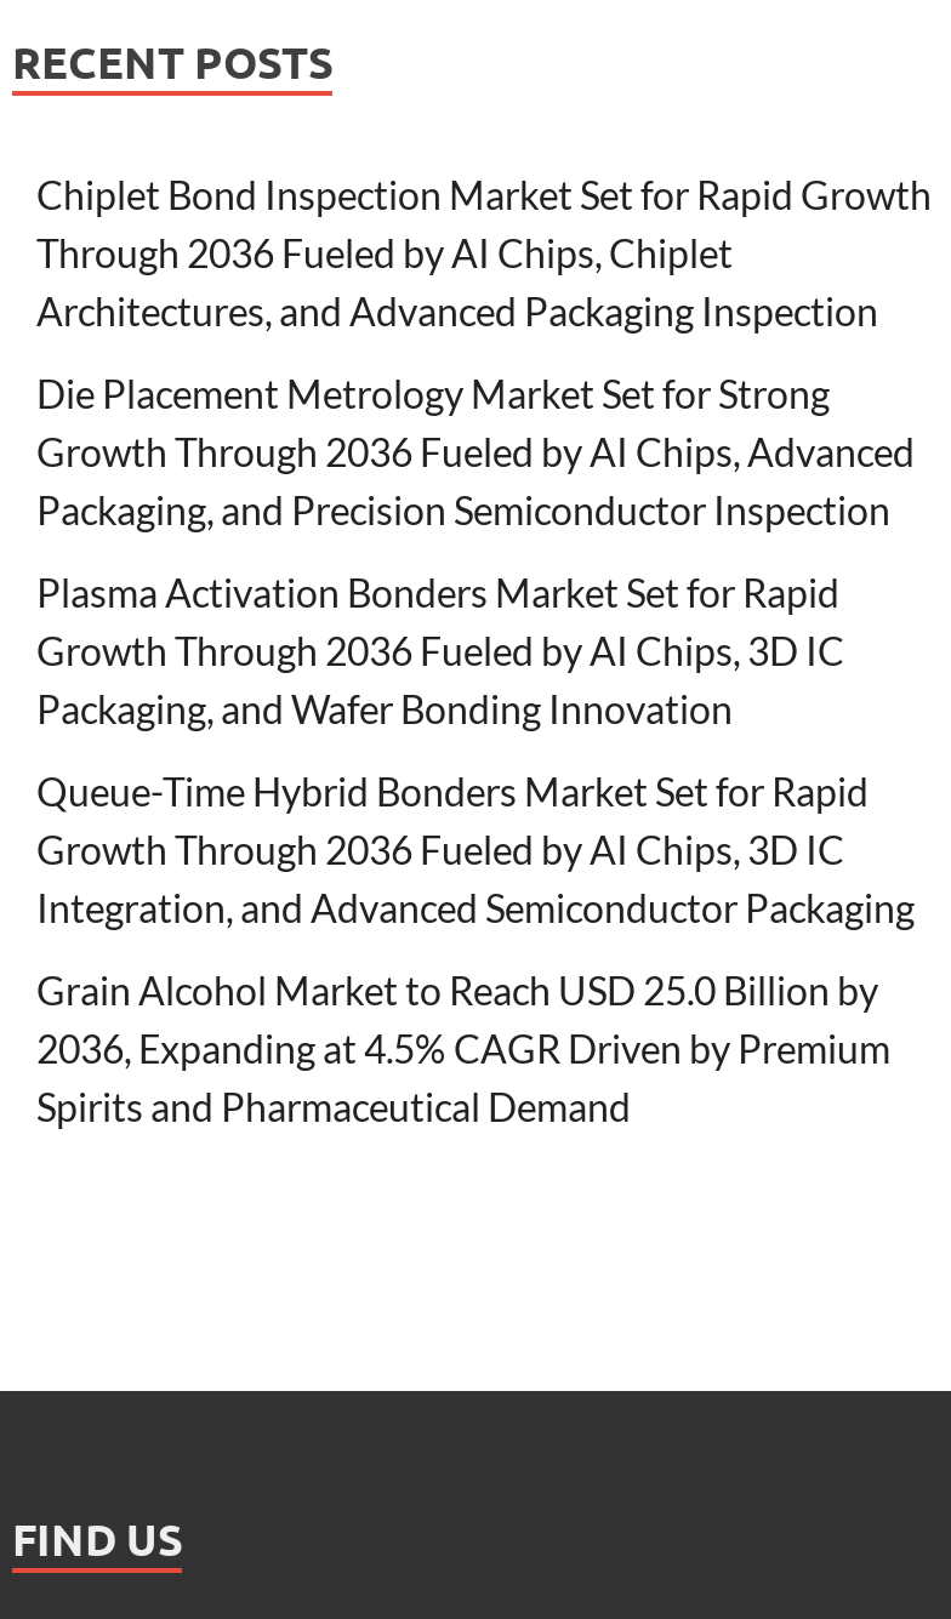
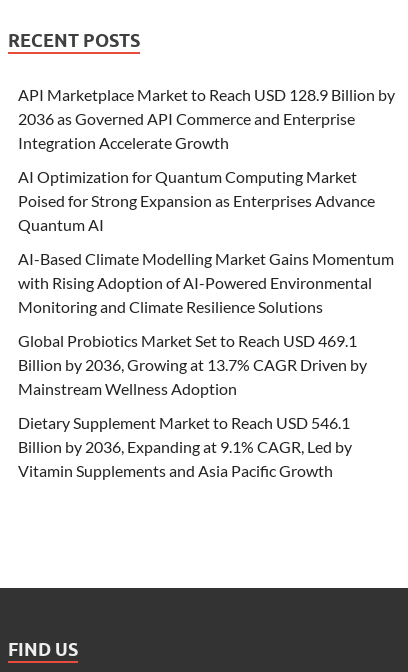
[36,170,932,333] Chiplet Bond Inspection Market Set for Rapid Growth | Through 2036 Fueled by AI Chips, Chiplet | Architectures, and Advanced Packaging Inspection -> [18,85,395,152] API Marketplace Market to Reach USD 128.9 Billion by | 2036 as Governed API Commerce and Enterprise | Integration Accelerate Growth
[36,369,915,532] Die Placement Metrology Market Set for Strong | Growth Through 2036 Fueled by AI Chips, Advanced | Packaging, and Precision Semiconductor Inspection -> [18,167,375,234] AI Optimization for Quantum Computing Market | Poised for Strong Expansion as Enterprises Advance | Quantum AI
[36,568,844,731] Plasma Activation Bonders Market Set for Rapid | Growth Through 2036 Fueled by AI Chips, 3D IC | Packaging, and Wafer Bonding Innovation -> [18,249,394,316] AI-Based Climate Modelling Market Gains Momentum | with Rising Adoption of AI-Powered Environmental | Monitoring and Climate Resilience Solutions
[36,767,915,929] Queue-Time Hybrid Bonders Market Set for Rapid | Growth Through 2036 Fueled by AI Chips, 3D IC | Integration, and Advanced Semiconductor Packaging -> [18,331,367,398] Global Probiotics Market Set to Reach USD 469.1 | Billion by 2036, Growing at 13.7% CAGR Driven by | Mainstream Wellness Adoption
[36,966,890,1128] Grain Alcohol Market to Reach USD 25.0 Billion by | 2036, Expanding at 4.5% CAGR Driven by Premium | Spirits and Pharmaceutical Demand -> [18,413,352,480] Dietary Supplement Market to Reach USD 546.1 | Billion by 2036, Expanding at 9.1% CAGR, Led by | Vitamin Supplements and Asia Pacific Growth

